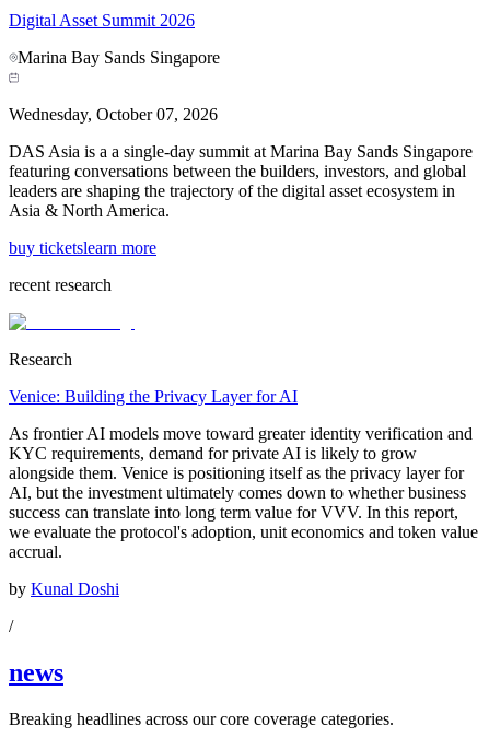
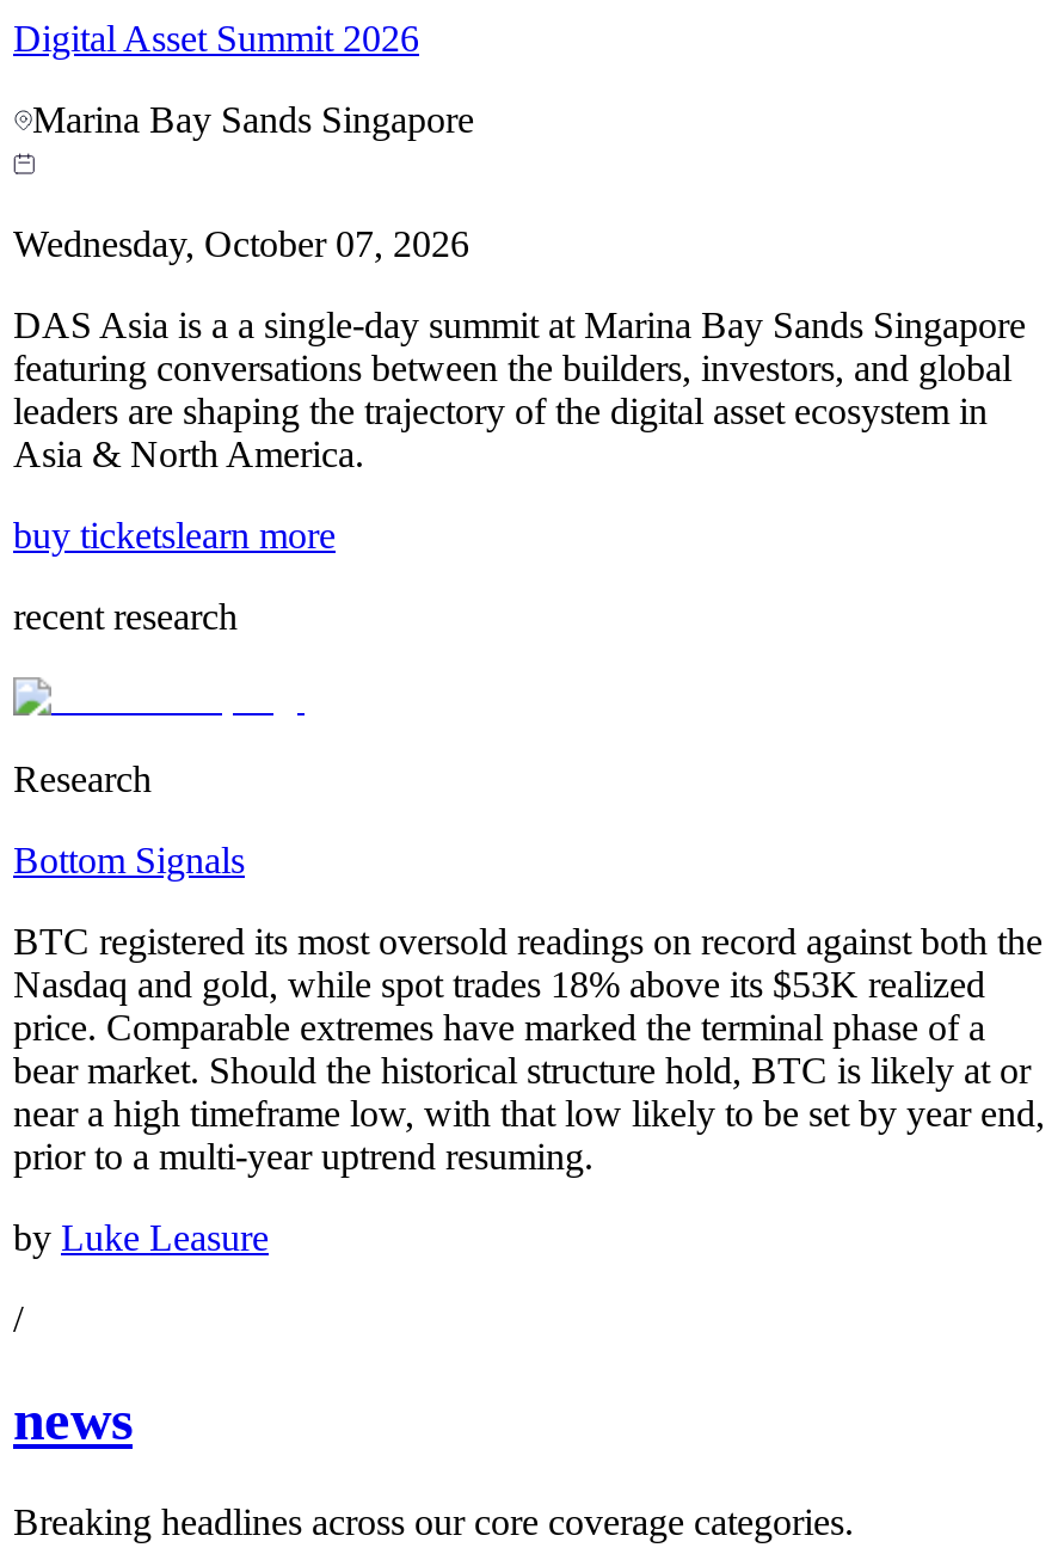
[9,387,298,405] Venice: Building the Privacy Layer for AI -> [13,841,245,882] Bottom Signals
[9,424,478,561] As frontier AI models move toward greater identity verification and | KYC requirements, demand for private AI is likely to grow | alongside them. Venice is positioning itself as the privacy layer for | AI, but the investment ultimately comes down to whether business | success can translate into long term value for VVV. In this report, | we evaluate the protocol's adoption, unit economics and token value | accrual. -> [13,923,1045,1178] BTC registered its most oversold readings on record against both the | Nasdaq and gold, while spot trades 18% above its $53K realized | price. Comparable extremes have marked the terminal phase of a | bear market. Should the historical structure hold, BTC is likely at or | near a high timeframe low, with that low likely to be set by year end, | prior to a multi-year uptrend resuming.
[9,579,119,598] by Kunal Doshi -> [13,1219,269,1259] by Luke Leasure

